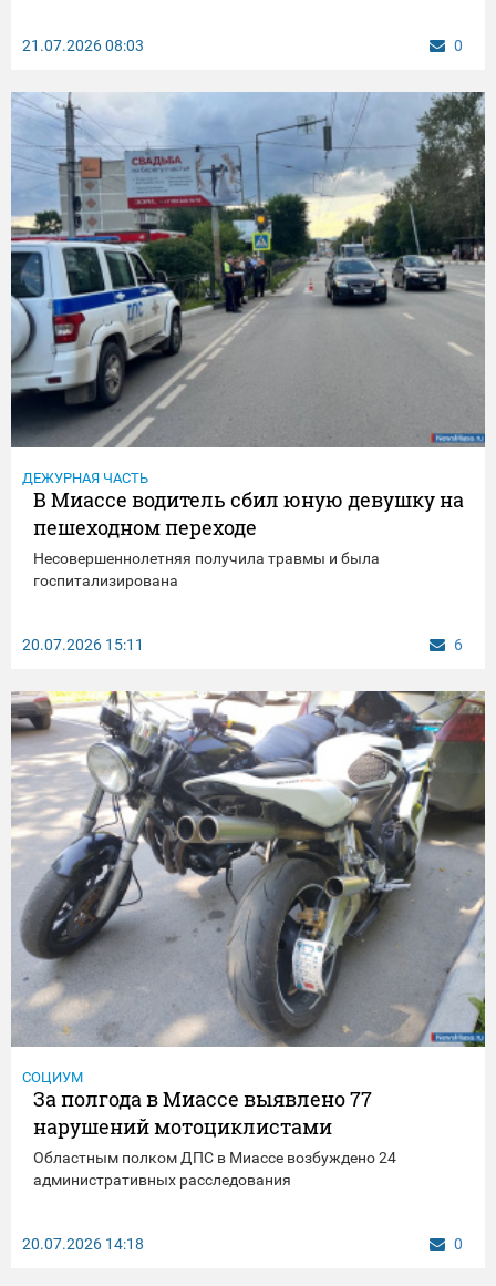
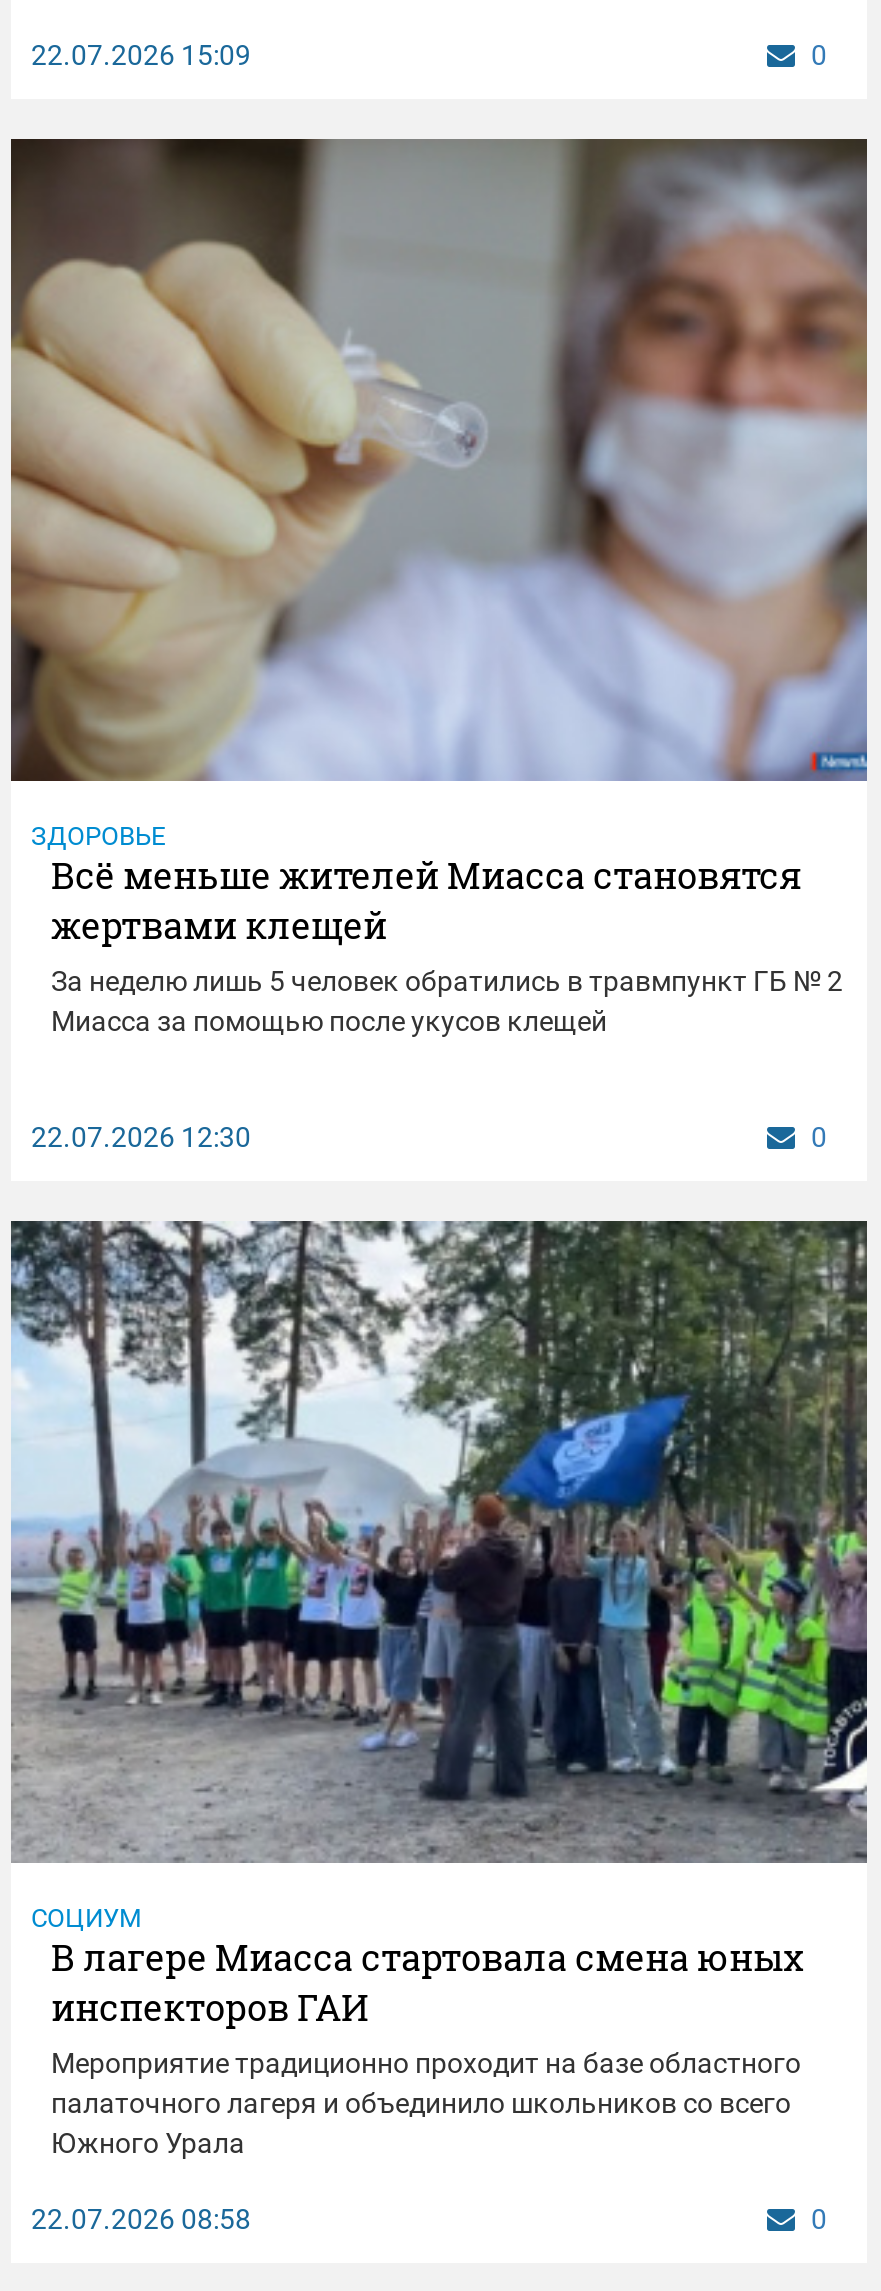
[22,37,144,55] 21.07.2026 08:03 -> [31,40,251,72] 22.07.2026 15:09
[10,92,486,590] [image] | ДЕЖУРНАЯ ЧАСТЬ | В Миассе водитель сбил юную девушку на | пешеходном переходе | Несовершеннолетняя получила травмы и была | госпитализирована -> [9,137,869,1038] [image] | ЗДОРОВЬЕ | Всё меньше жителей Миасса становятся | жертвами клещей | За неделю лишь 5 человек обратились в травмпункт ГБ № 2 | Миасса за помощью после укусов клещей
[22,636,463,654] 20.07.2026 15:11 | 6 -> [31,1122,827,1154] 22.07.2026 12:30 | 0
[11,691,486,1189] [image] | За полгода в Миассе выявлено 77 | нарушений мотоциклистами | Областным полком ДПС в Миассе возбуждено 24 | административных расследования -> [9,1219,869,2160] [image] | В лагере Миасса стартовала смена юных | инспекторов ГАИ | Мероприятие традиционно проходит на базе областного | палаточного лагеря и объединило школьников со всего | Южного Урала
[22,1235,144,1253] 20.07.2026 14:18 -> [31,2204,251,2236] 22.07.2026 08:58

